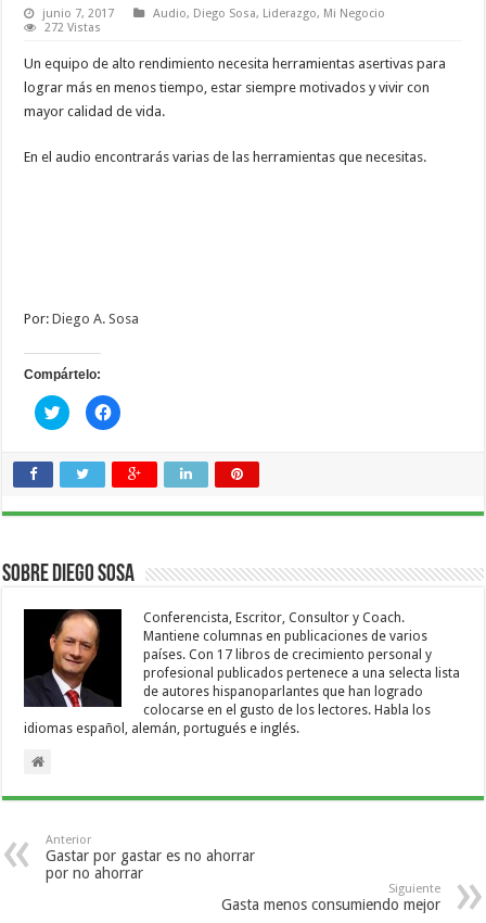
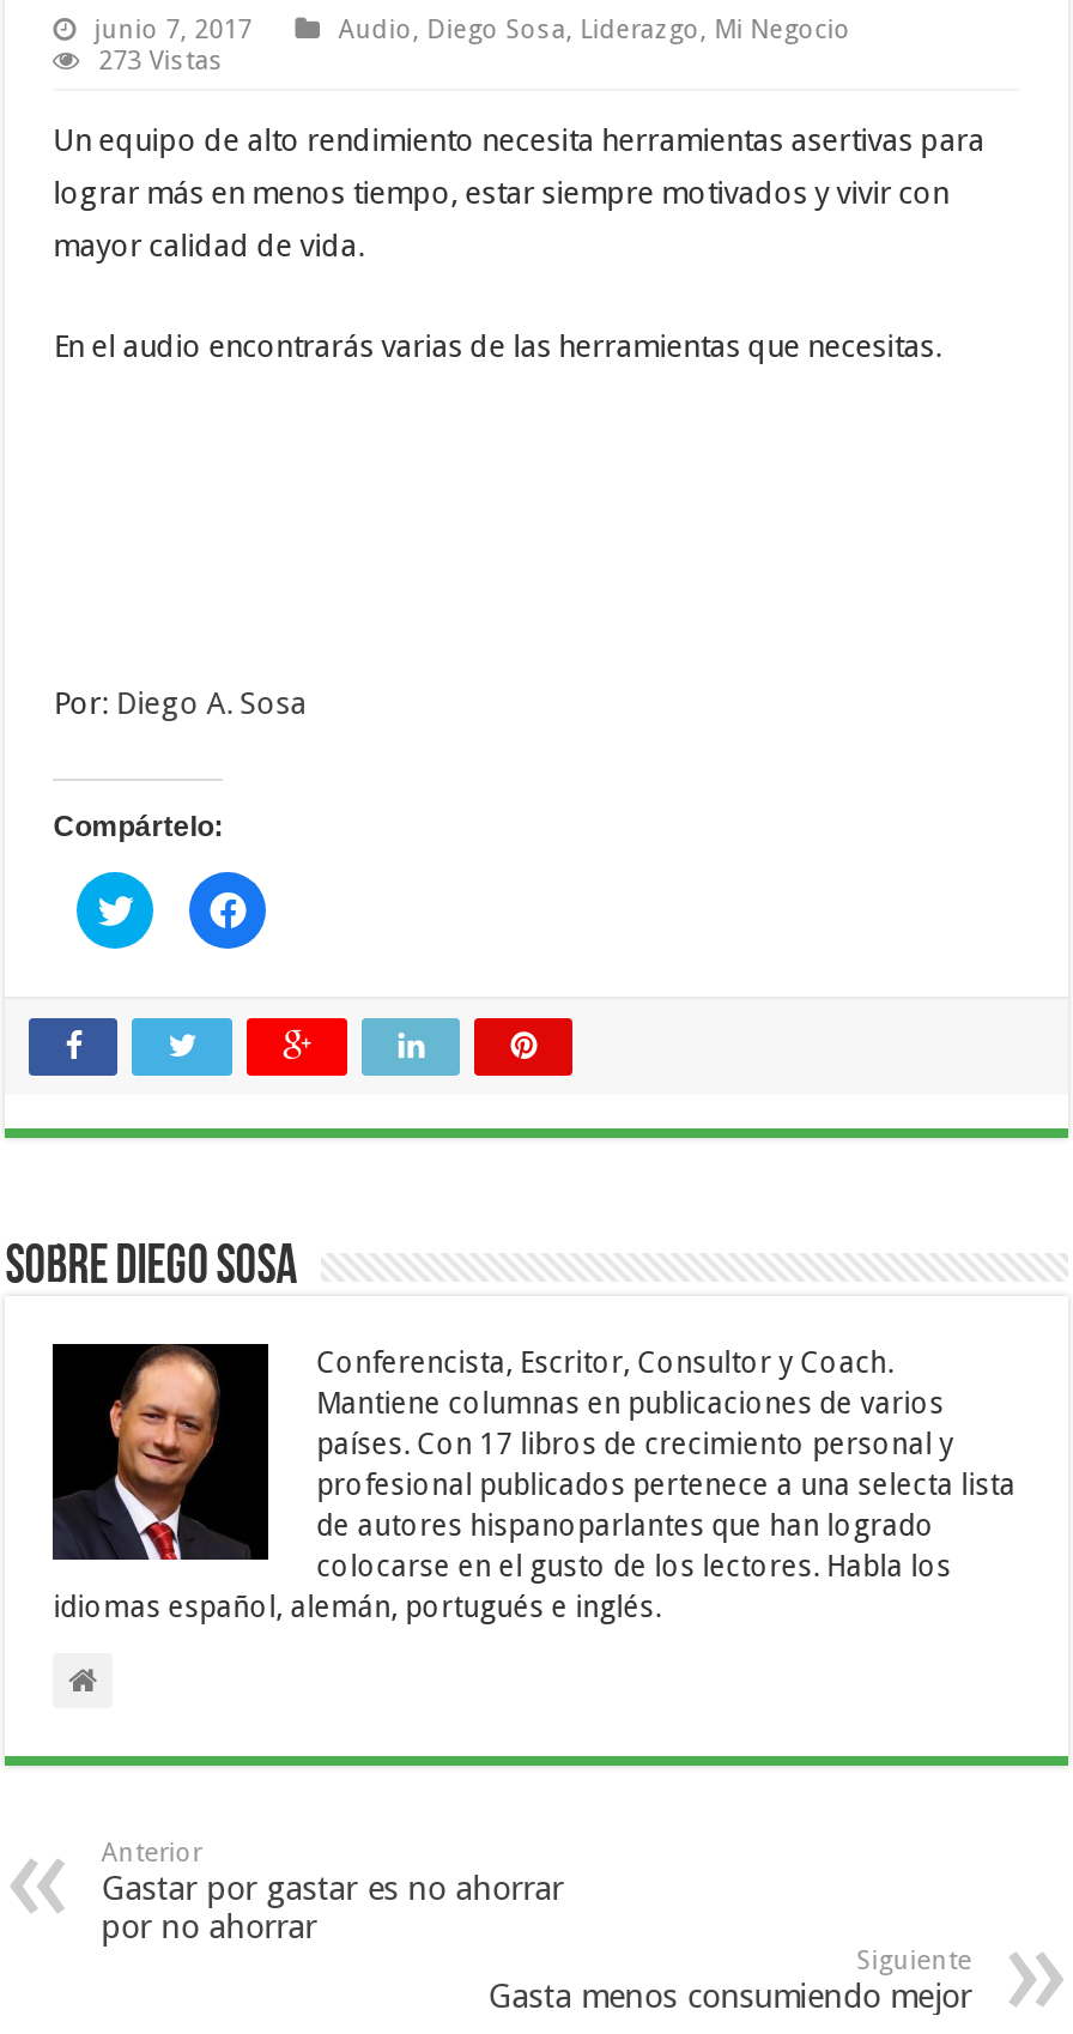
[45,21,101,35] 272 Vistas -> [99,46,223,77] 273 Vistas

